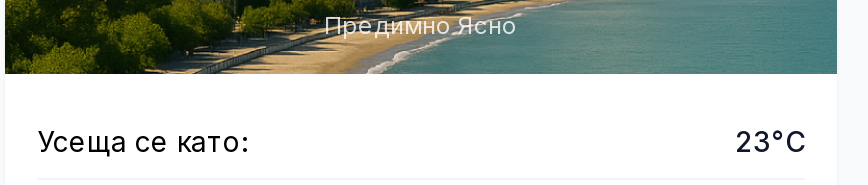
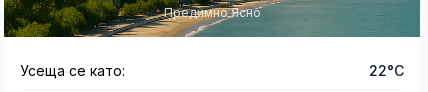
[735,124,805,158] 23°C -> [369,62,404,79] 22°C

